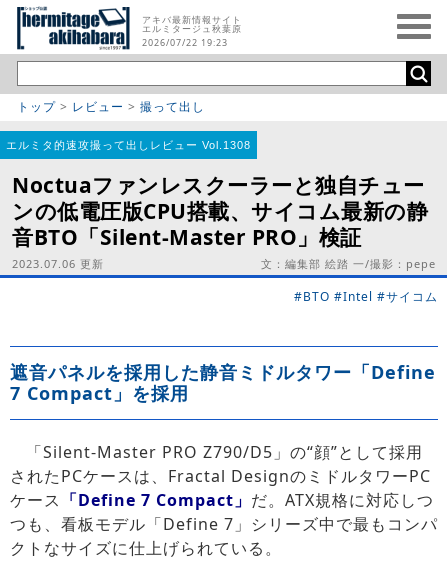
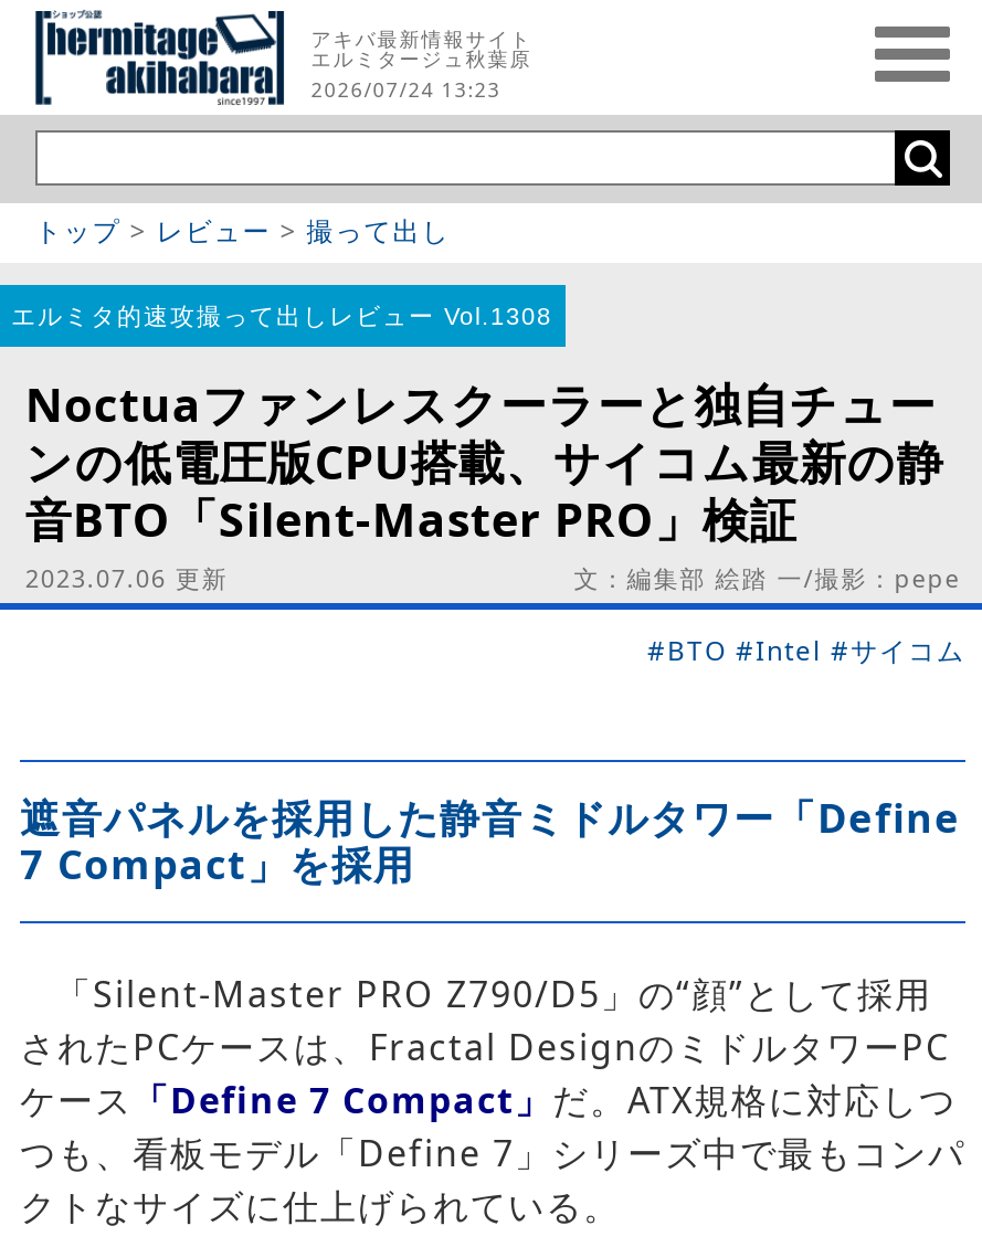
[142,36,228,49] 2026/07/22 19:23 -> [311,75,501,104] 2026/07/24 13:23

